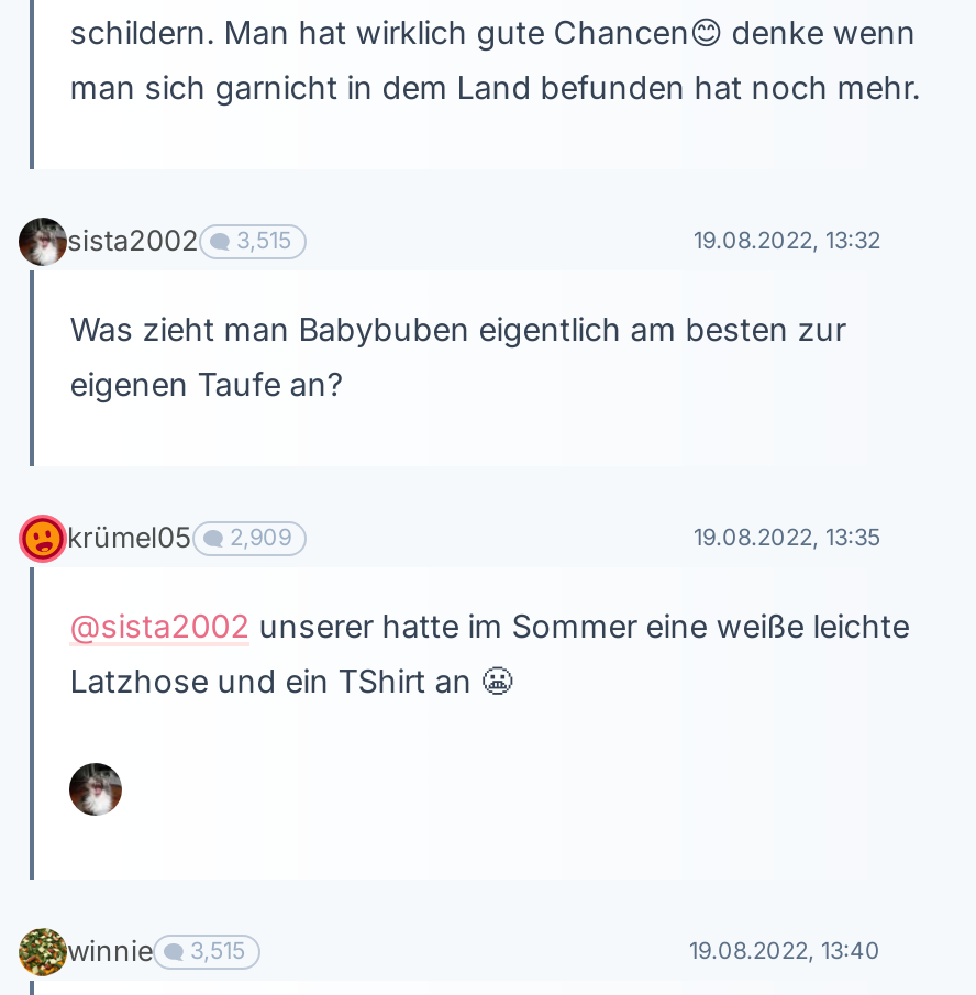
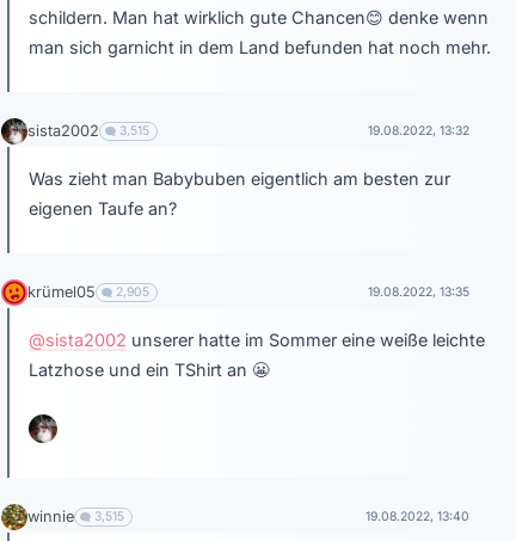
[67,521,291,554] krümel05 2,909 -> [27,283,149,301] krümel05 2,905

